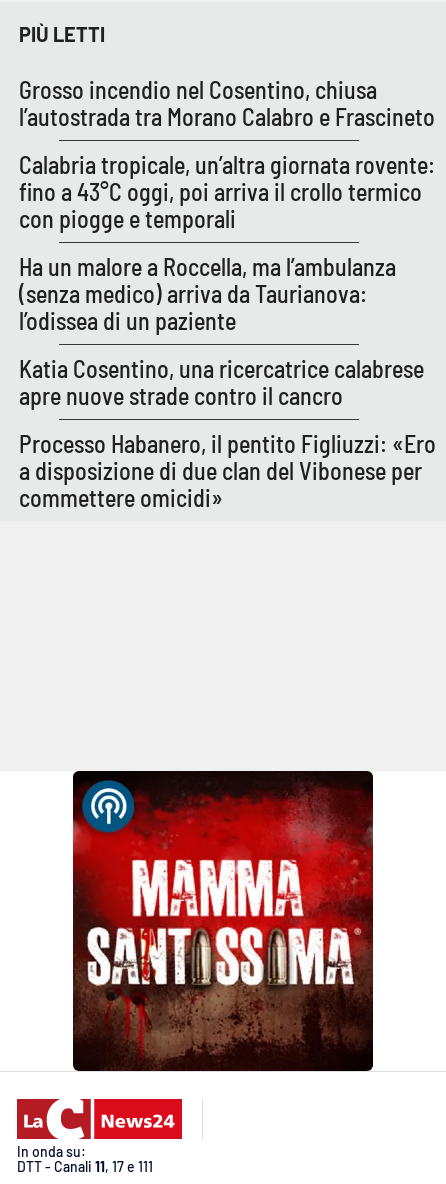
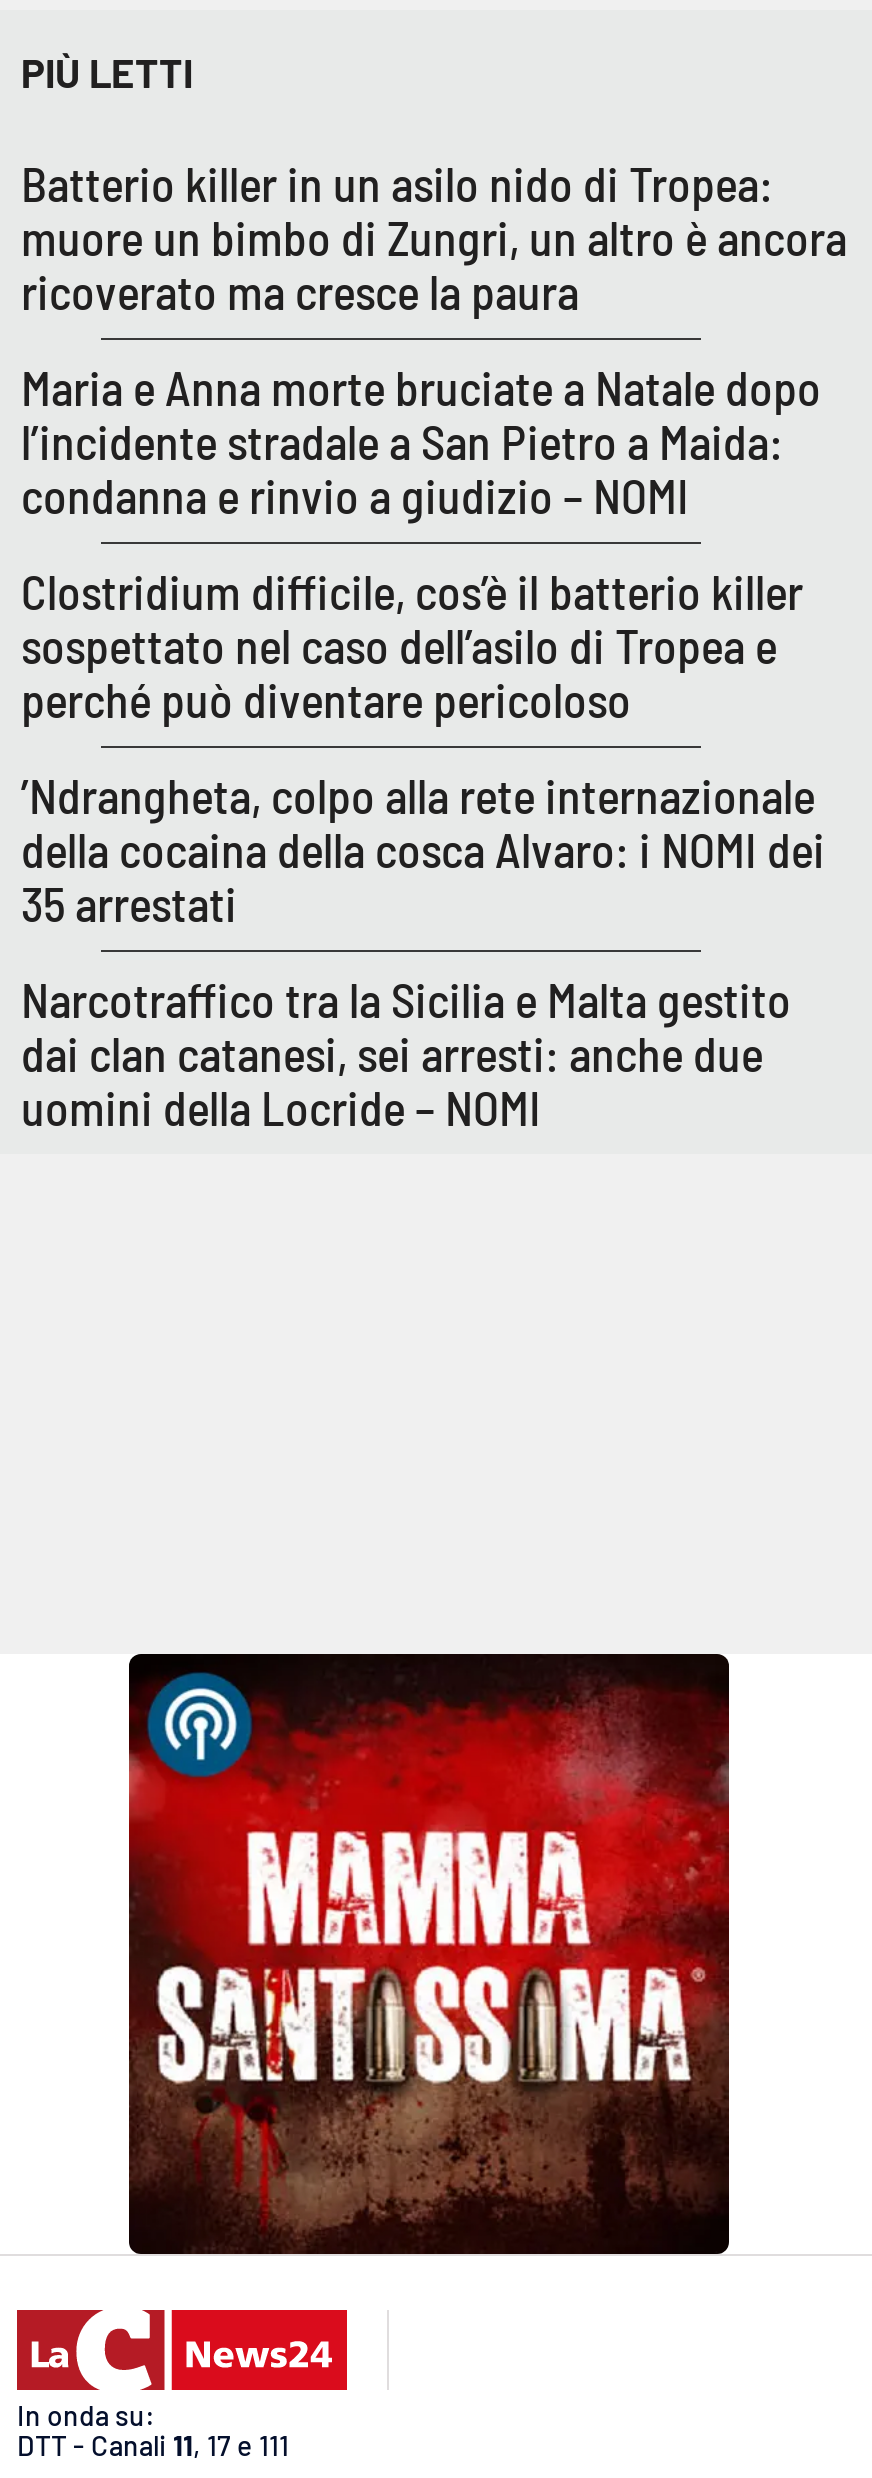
[19,75,435,131] Grosso incendio nel Cosentino, chiusa | l’autostrada tra Morano Calabro e Frascineto -> [21,155,847,321] Batterio killer in un asilo nido di Tropea: | muore un bimbo di Zungri, un altro è ancora | ricoverato ma cresce la paura
[19,150,435,233] Calabria tropicale, un’altra giornata rovente: | fino a 43°C oggi, poi arriva il crollo termico | con piogge e temporali -> [21,359,821,525] Maria e Anna morte bruciate a Natale dopo | l’incidente stradale a San Pietro a Maida: | condanna e rinvio a giudizio – NOMI
[19,252,396,335] Ha un malore a Roccella, ma l’ambulanza | (senza medico) arriva da Taurianova: | l’odissea di un paziente -> [21,563,803,729] Clostridium difficile, cos’è il batterio killer | sospettato nel caso dell’asilo di Tropea e | perché può diventare pericoloso
[19,354,424,410] Katia Cosentino, una ricercatrice calabrese | apre nuove strade contro il cancro -> [21,767,825,933] ’Ndrangheta, colpo alla rete internazionale | della cocaina della cosca Alvaro: i NOMI dei | 35 arrestati
[19,429,436,512] Processo Habanero, il pentito Figliuzzi: «Ero | a disposizione di due clan del Vibonese per | commettere omicidi» -> [21,971,791,1137] Narcotraffico tra la Sicilia e Malta gestito | dai clan catanesi, sei arresti: anche due | uomini della Locride – NOMI

